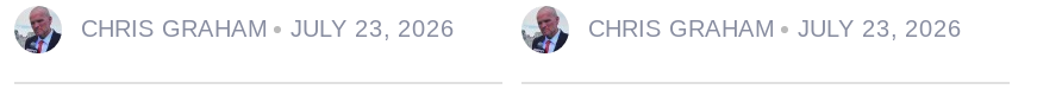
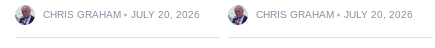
[81,15,455,42] CHRIS GRAHAM JULY 23, 2026 -> [43,9,200,20] CHRIS GRAHAM JULY 20, 2026
[588,15,962,42] CHRIS GRAHAM JULY 23, 2026 -> [256,9,413,20] CHRIS GRAHAM JULY 20, 2026

